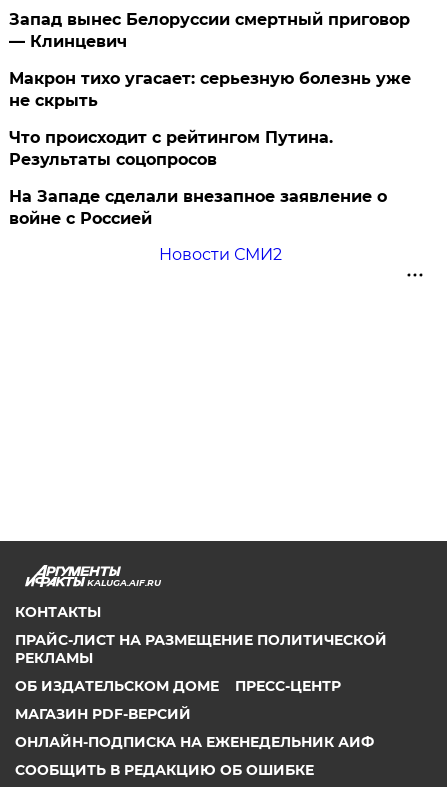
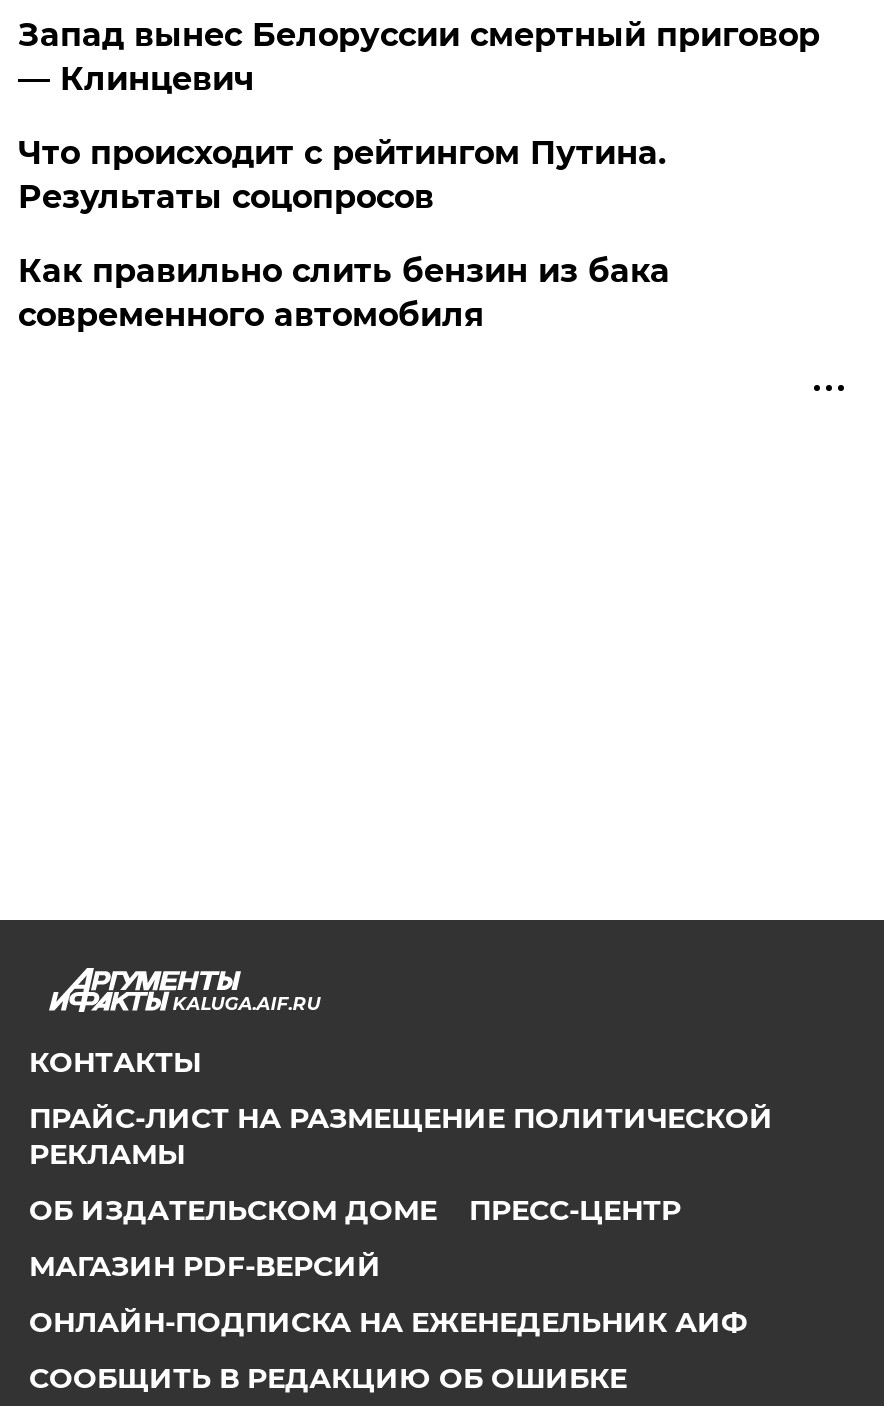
[9,69,411,110] Макрон тихо угасает: серьезную болезнь уже | не скрыть -> none
[9,187,387,264] На Западе сделали внезапное заявление о | войне с Россией | Новости СМИ2 -> [18,252,670,334] Как правильно слить бензин из бака | современного автомобиля

